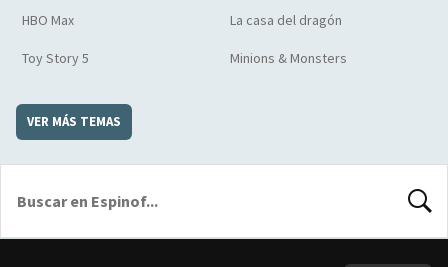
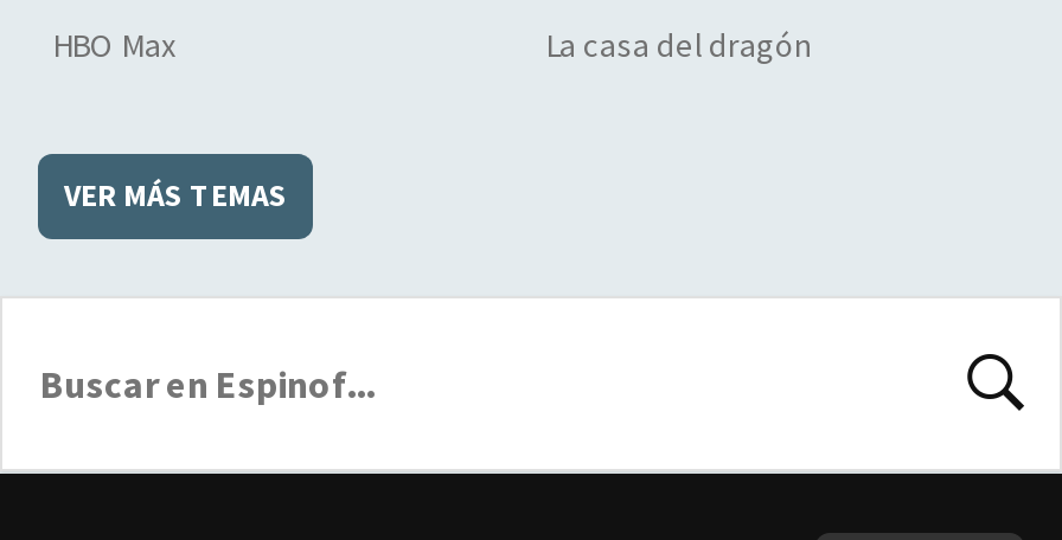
[22,49,347,67] Toy Story 5 | Minions & Monsters -> none

